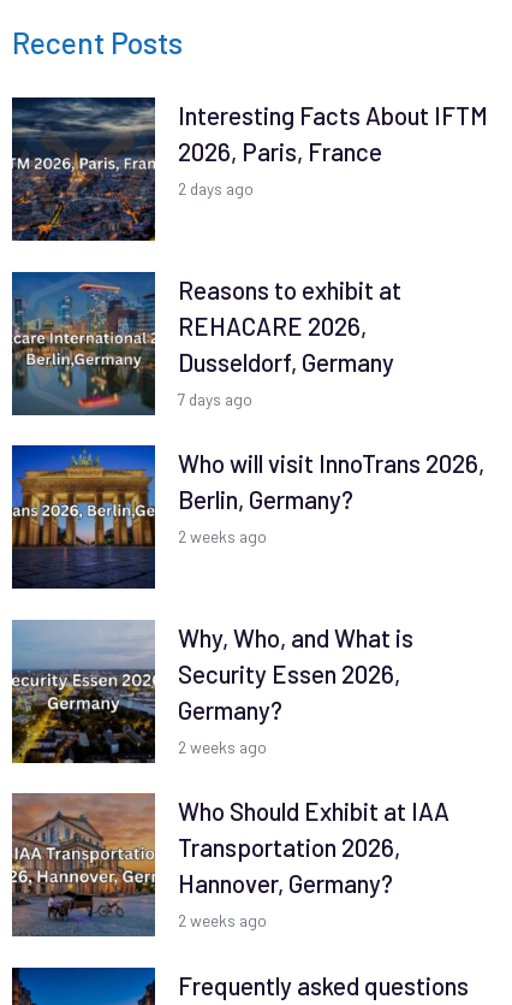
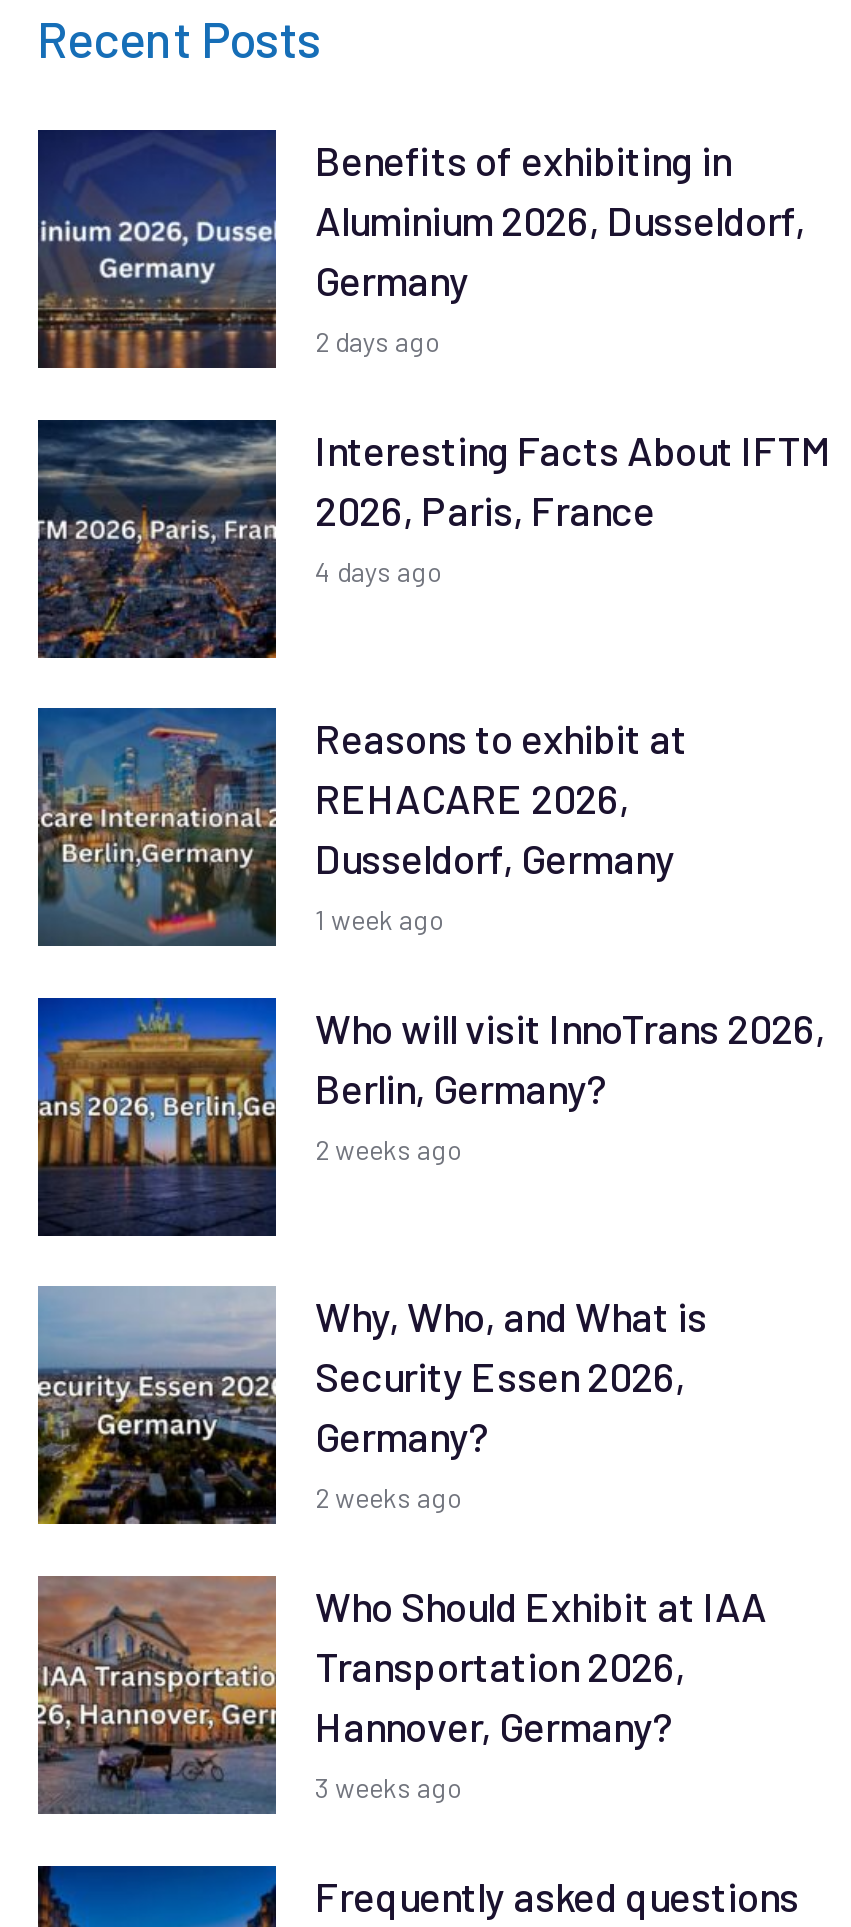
none -> [38,132,805,370] [image] | Benefits of exhibiting in | Aluminium 2026, Dusseldorf, | Germany | 2 days ago
[178,178,254,199] 2 days ago -> [315,553,443,587] 4 days ago
[178,388,253,409] 7 days ago -> [315,902,445,936] 1 week ago
[178,910,267,931] 2 weeks ago -> [315,1770,463,1804] 3 weeks ago

